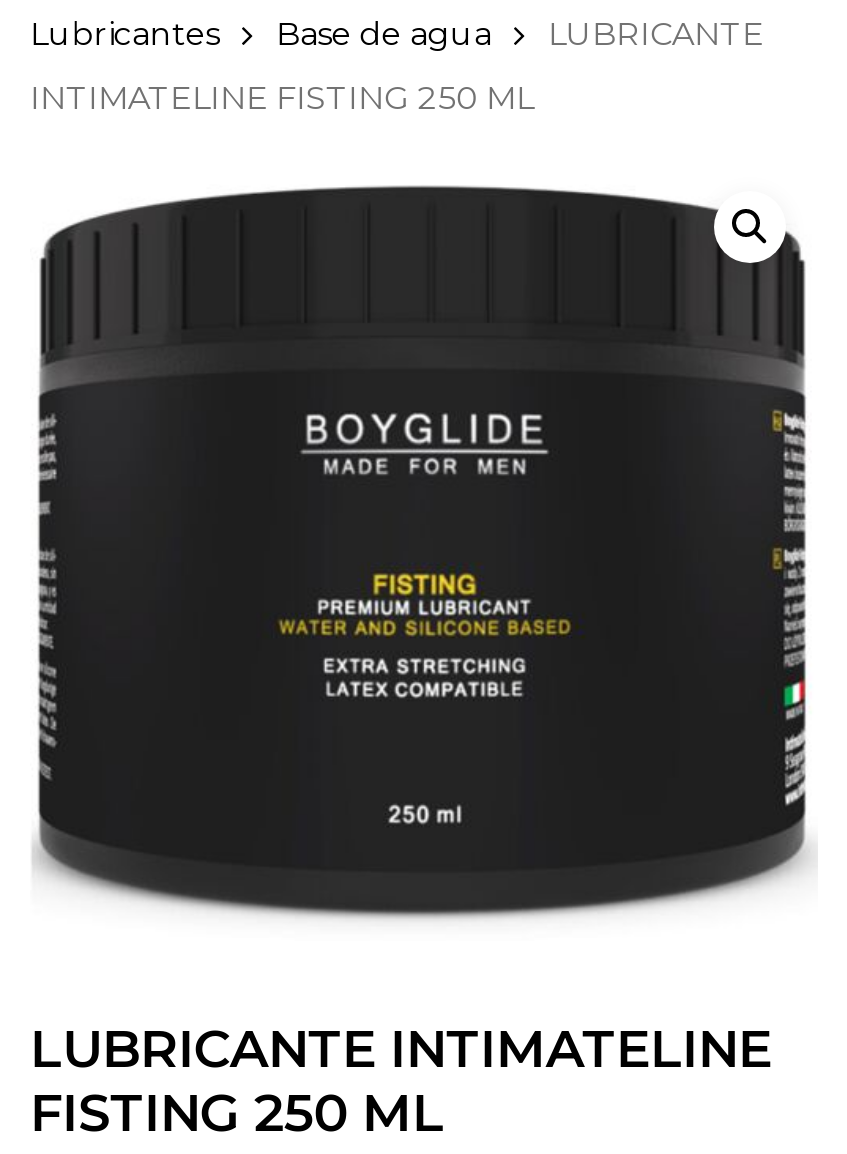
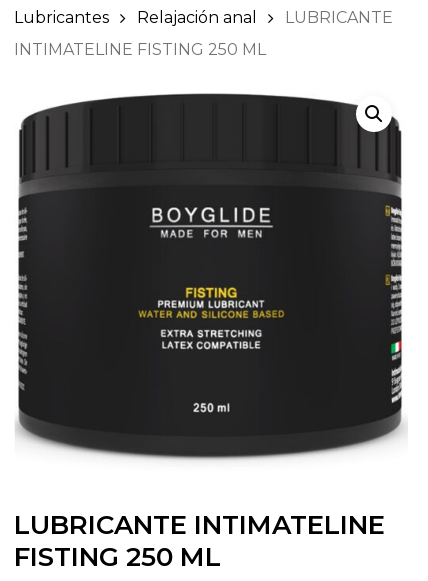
[276,15,492,53] Base de agua -> [137,8,257,27] Relajación anal

